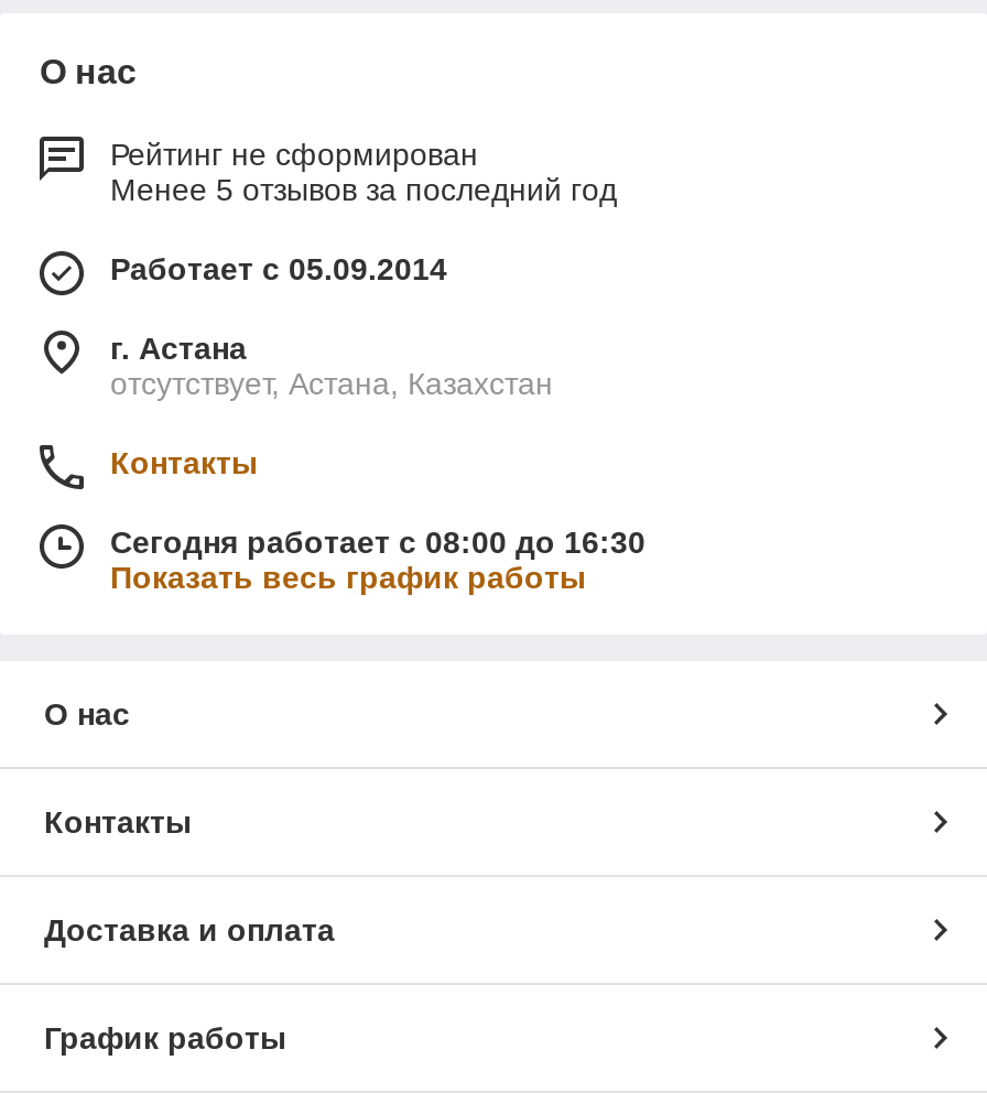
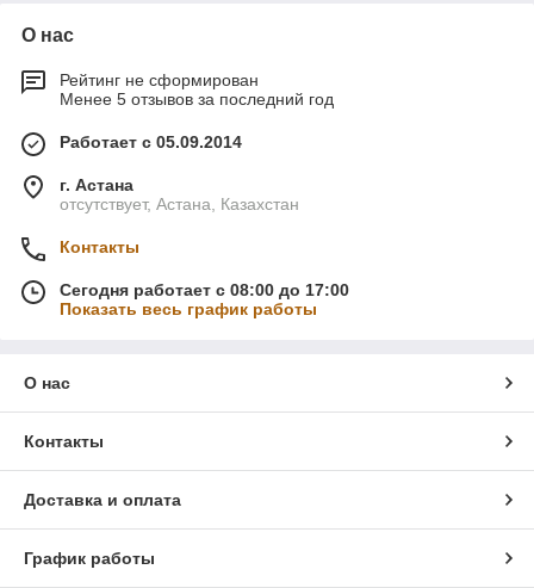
[110,524,646,559] Сегодня работает с 08:00 до 16:30 -> [60,280,349,299] Сегодня работает с 08:00 до 17:00

